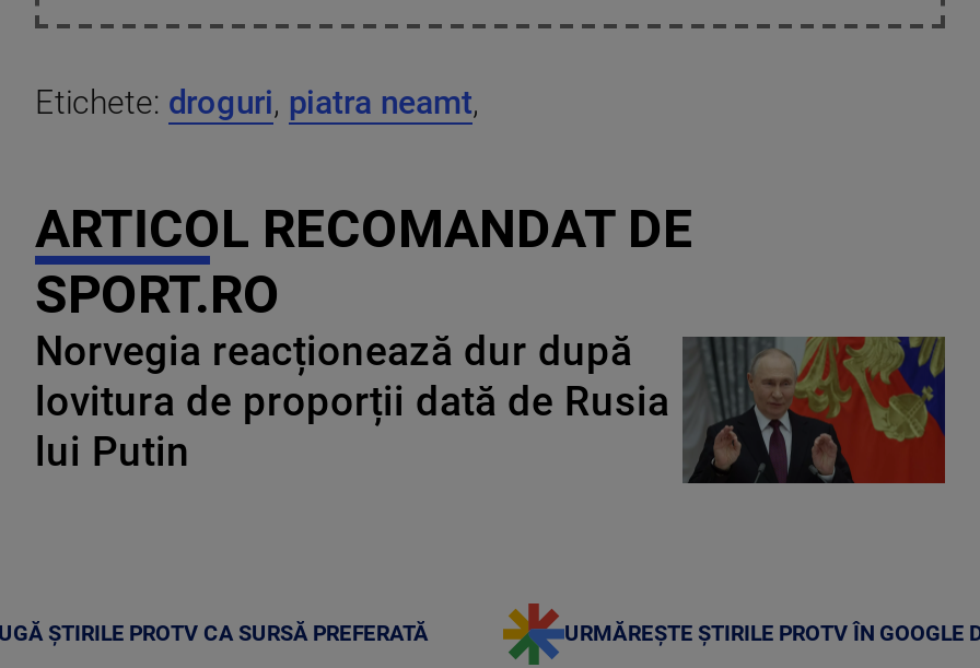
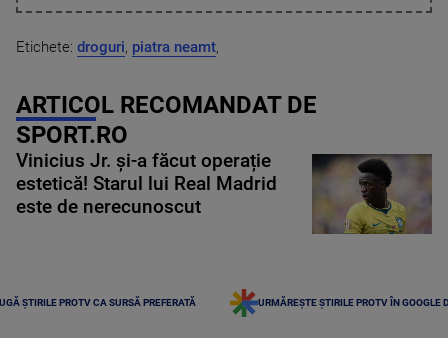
[35,328,947,488] [image] | Norvegia reacționează dur după | lovitura de proporții dată de Rusia | lui Putin -> [16,150,433,235] [image] | Vinicius Jr. și-a făcut operație | estetică! Starul lui Real Madrid | este de nerecunoscut

